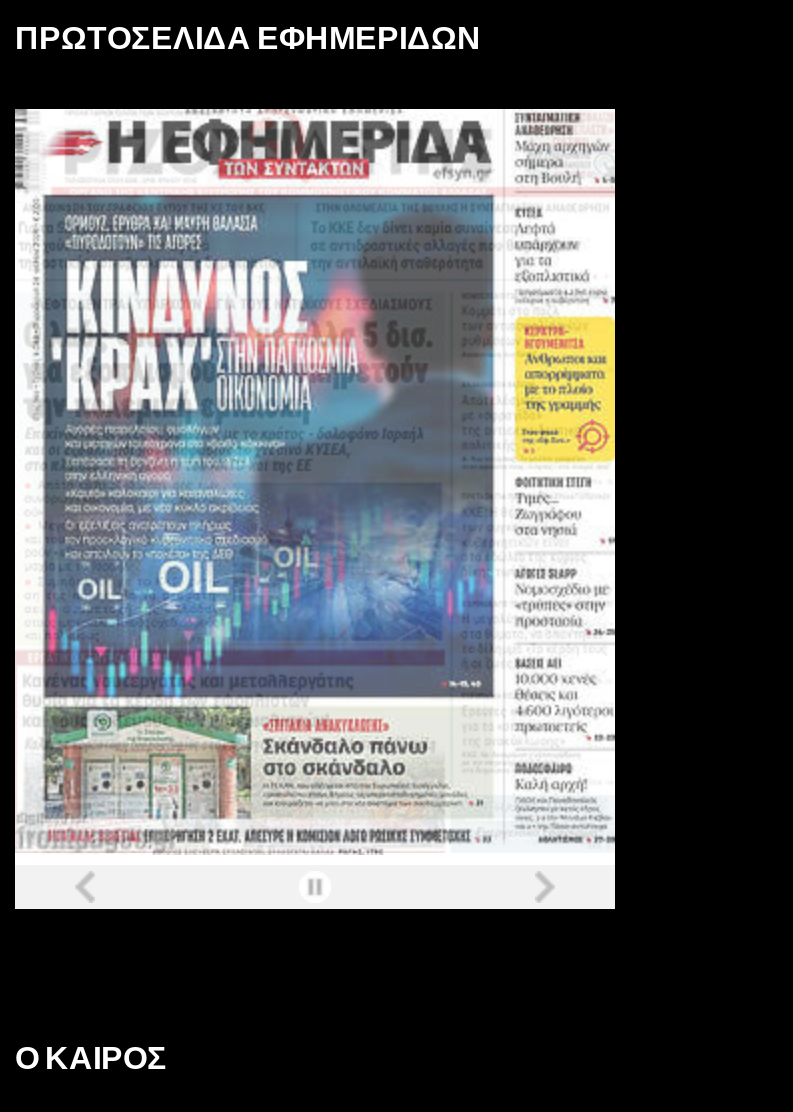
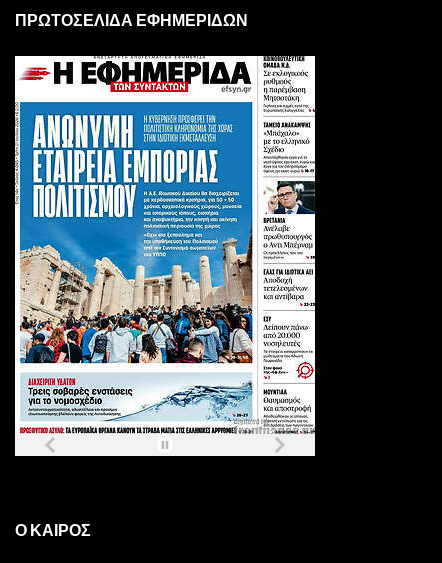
[13,109,617,865] [image] -> [15,56,316,435] [image]

